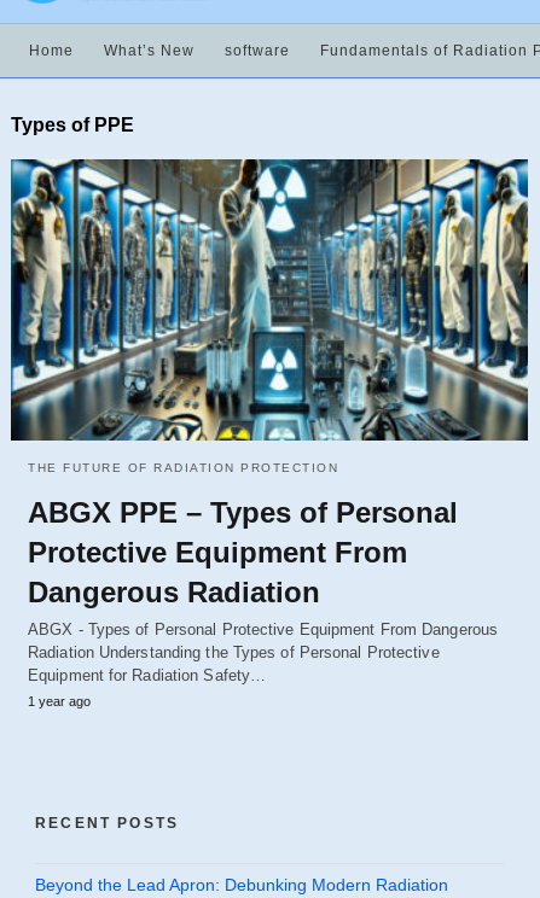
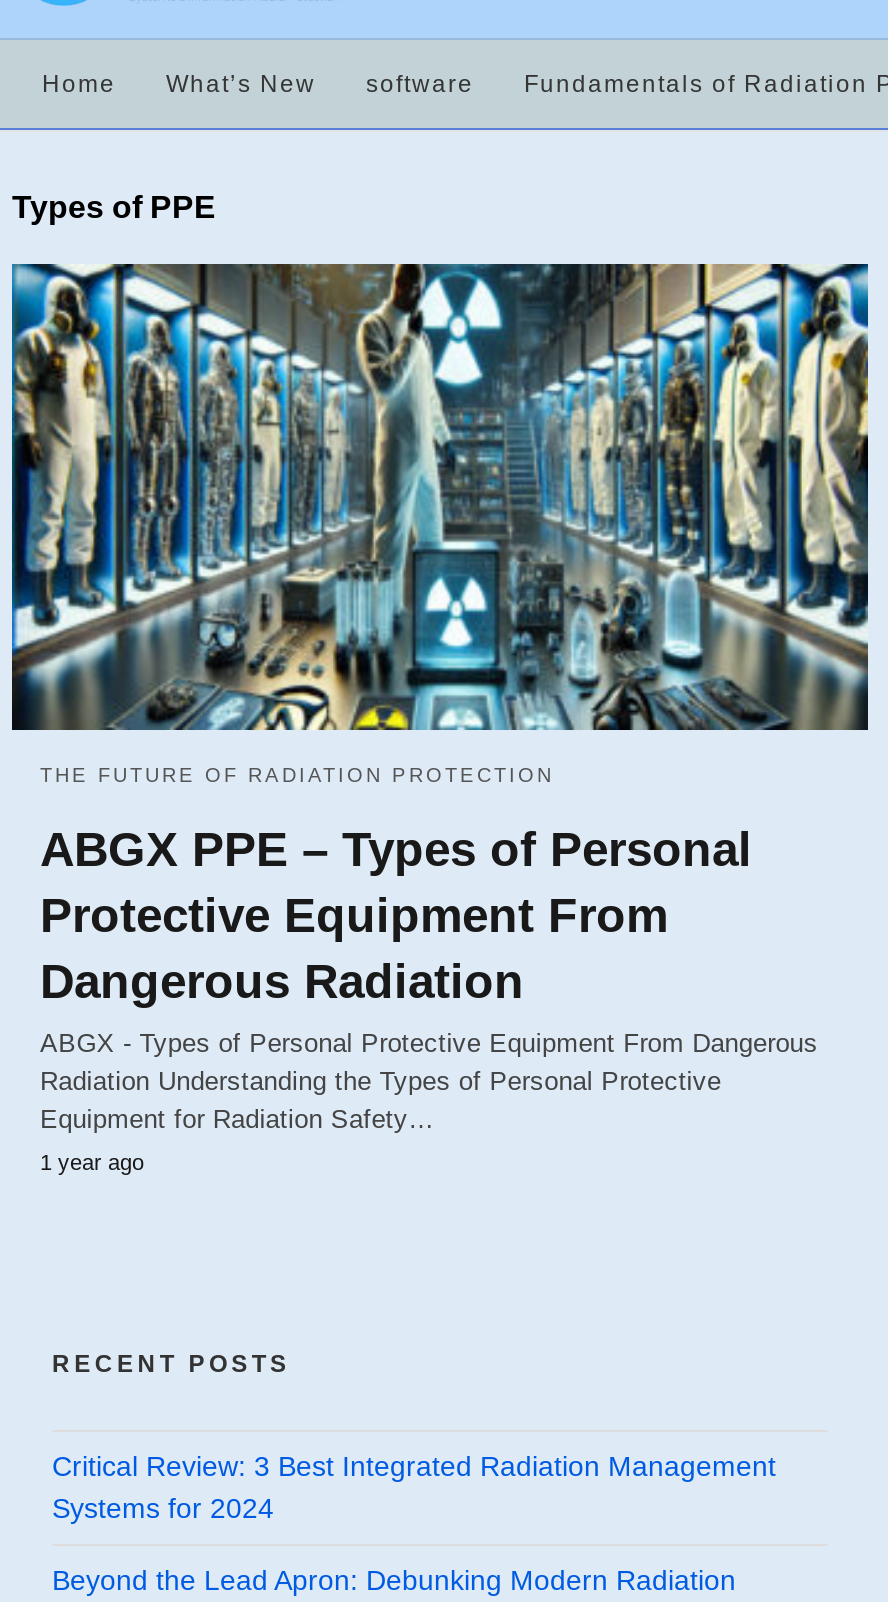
none -> [52,1449,776,1523] Critical Review: 3 Best Integrated Radiation Management | Systems for 2024

